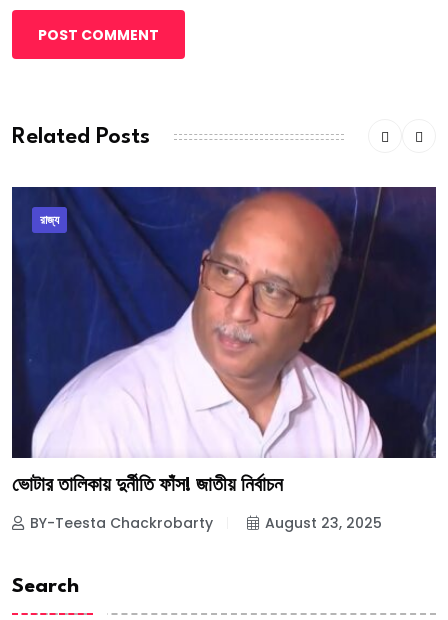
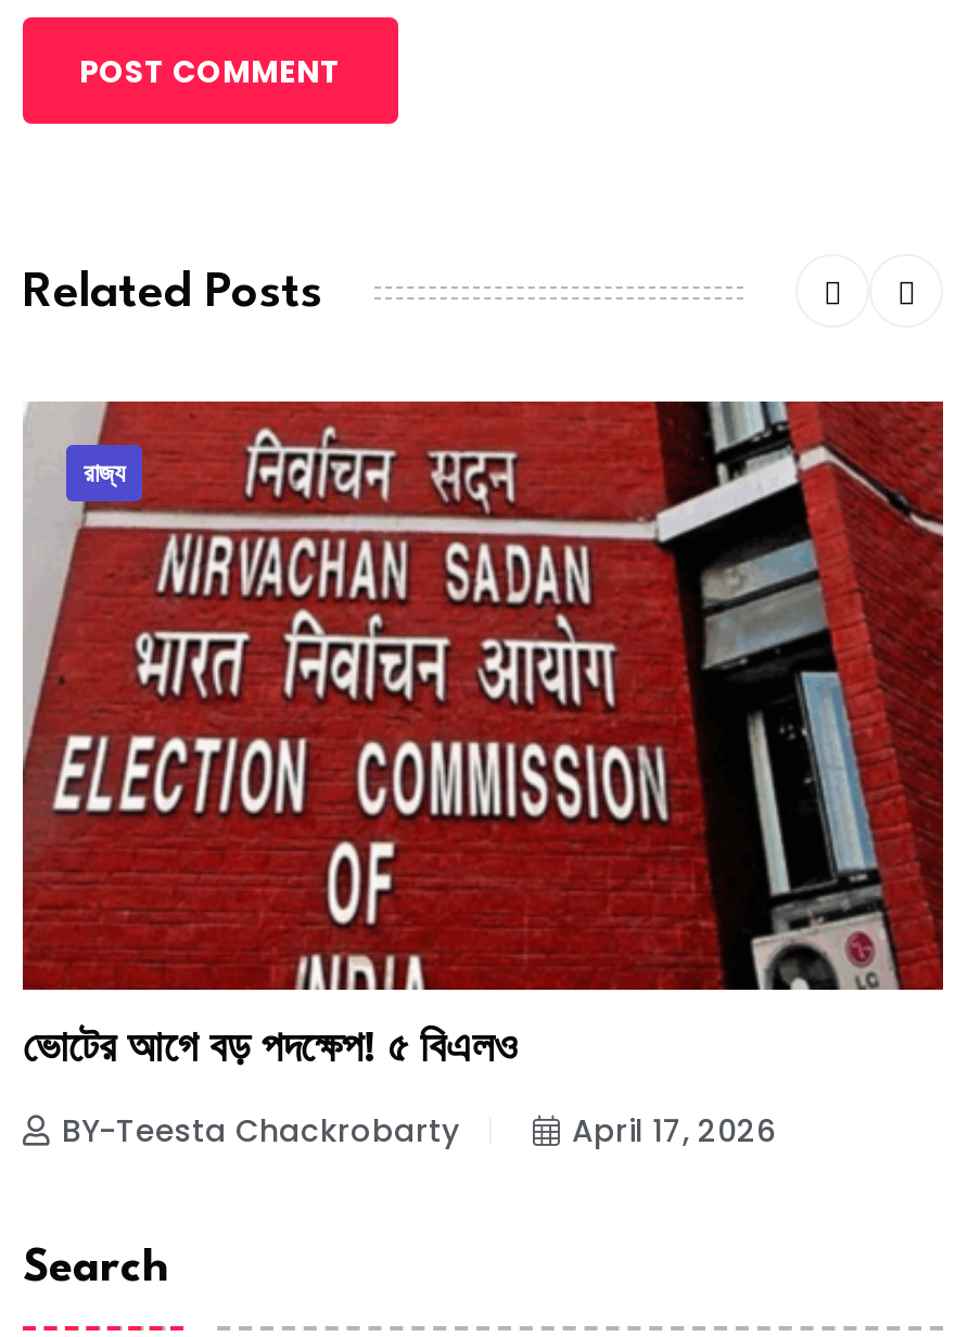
[11,186,437,495] [image] | ভোটার তালিকায় দুর্নীতি ফাঁস! জাতীয় নির্বাচন -> [21,399,945,1071] [image] | ভোটের আগে বড় পদক্ষেপ! ৫ বিএলও
[265,513,382,533] August 23, 2025 -> [572,1110,776,1153] April 17, 2026

